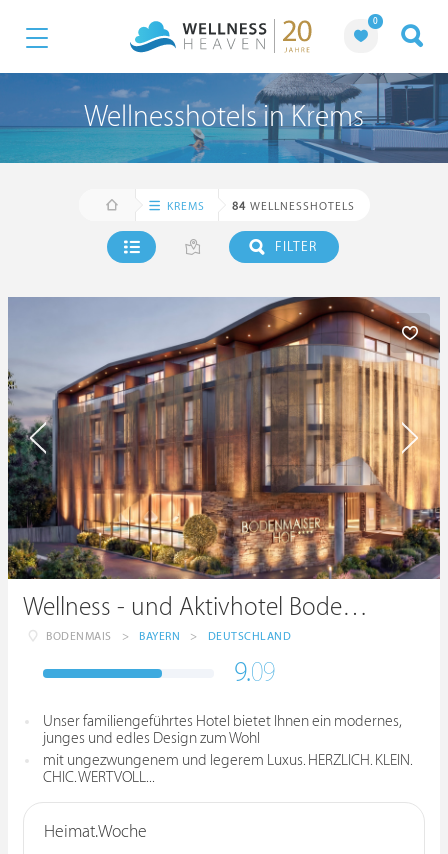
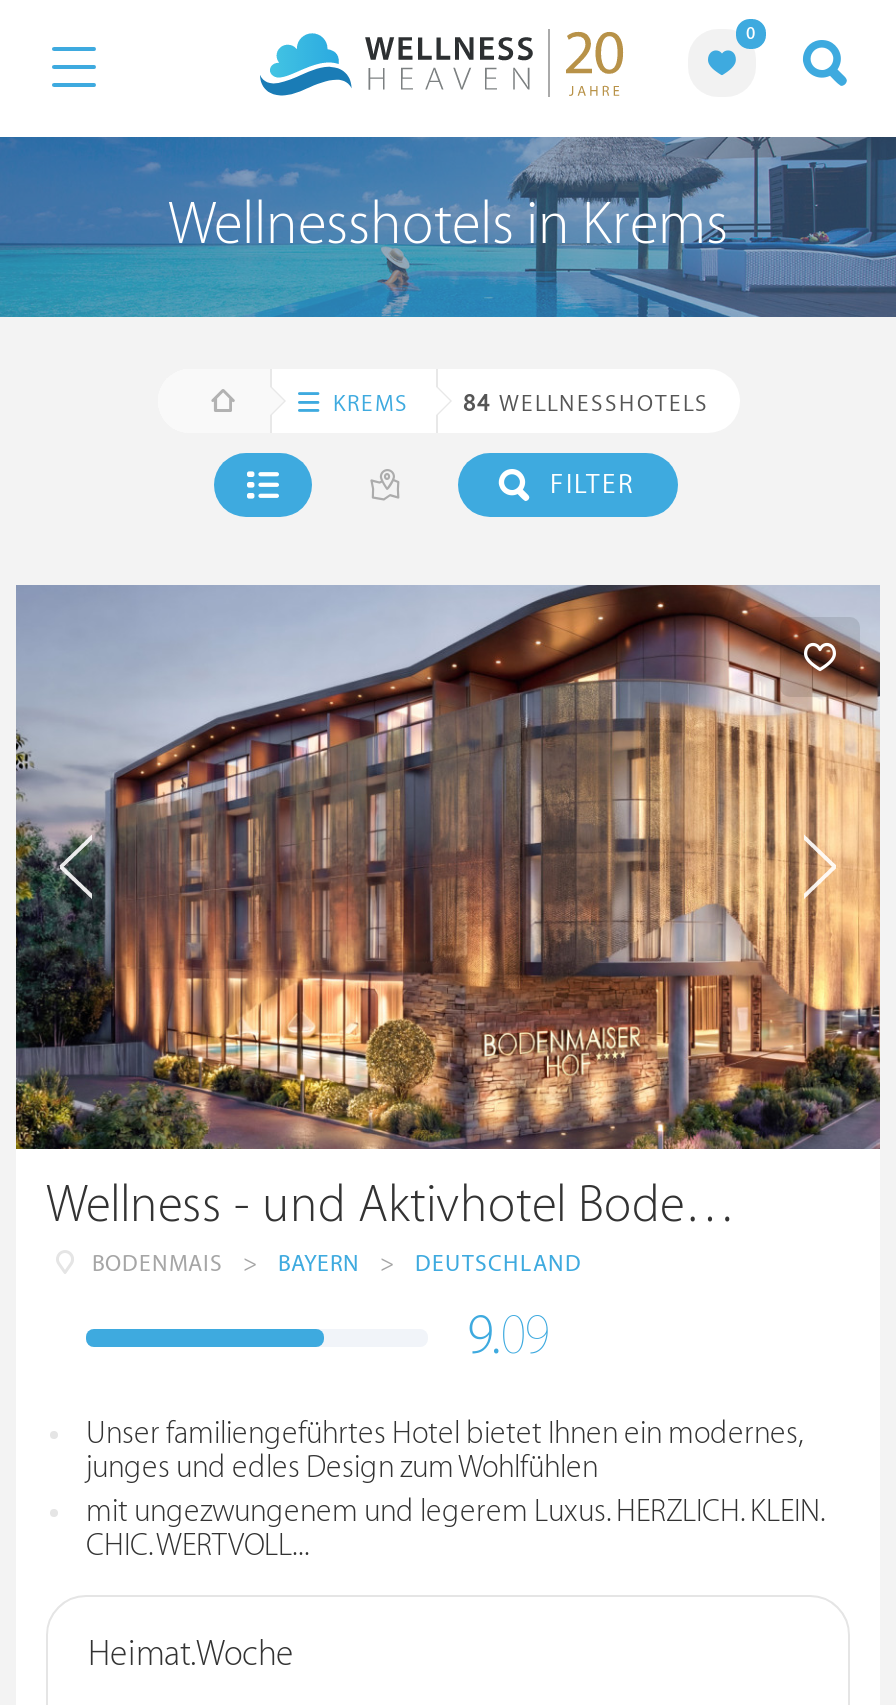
[43,730,260,747] junges und edles Design zum Wohl -> [86,1451,598,1485] junges und edles Design zum Wohlfühlen

